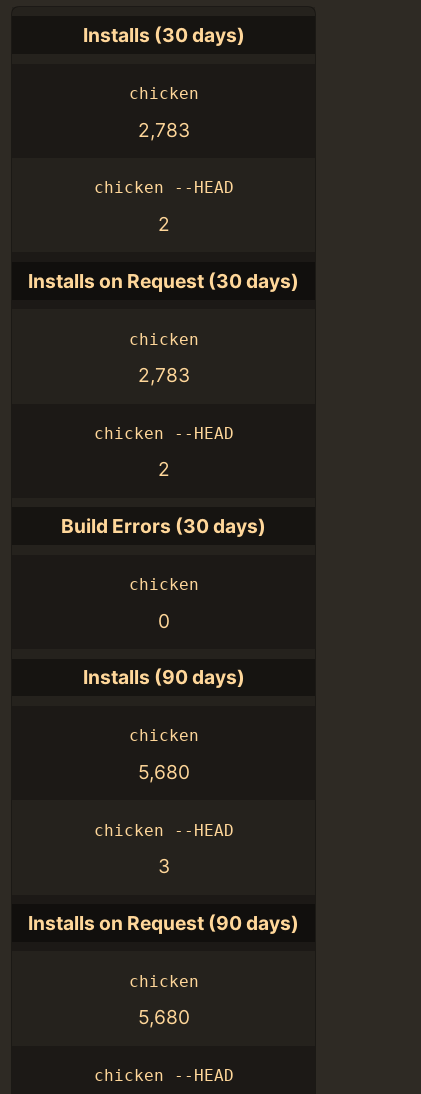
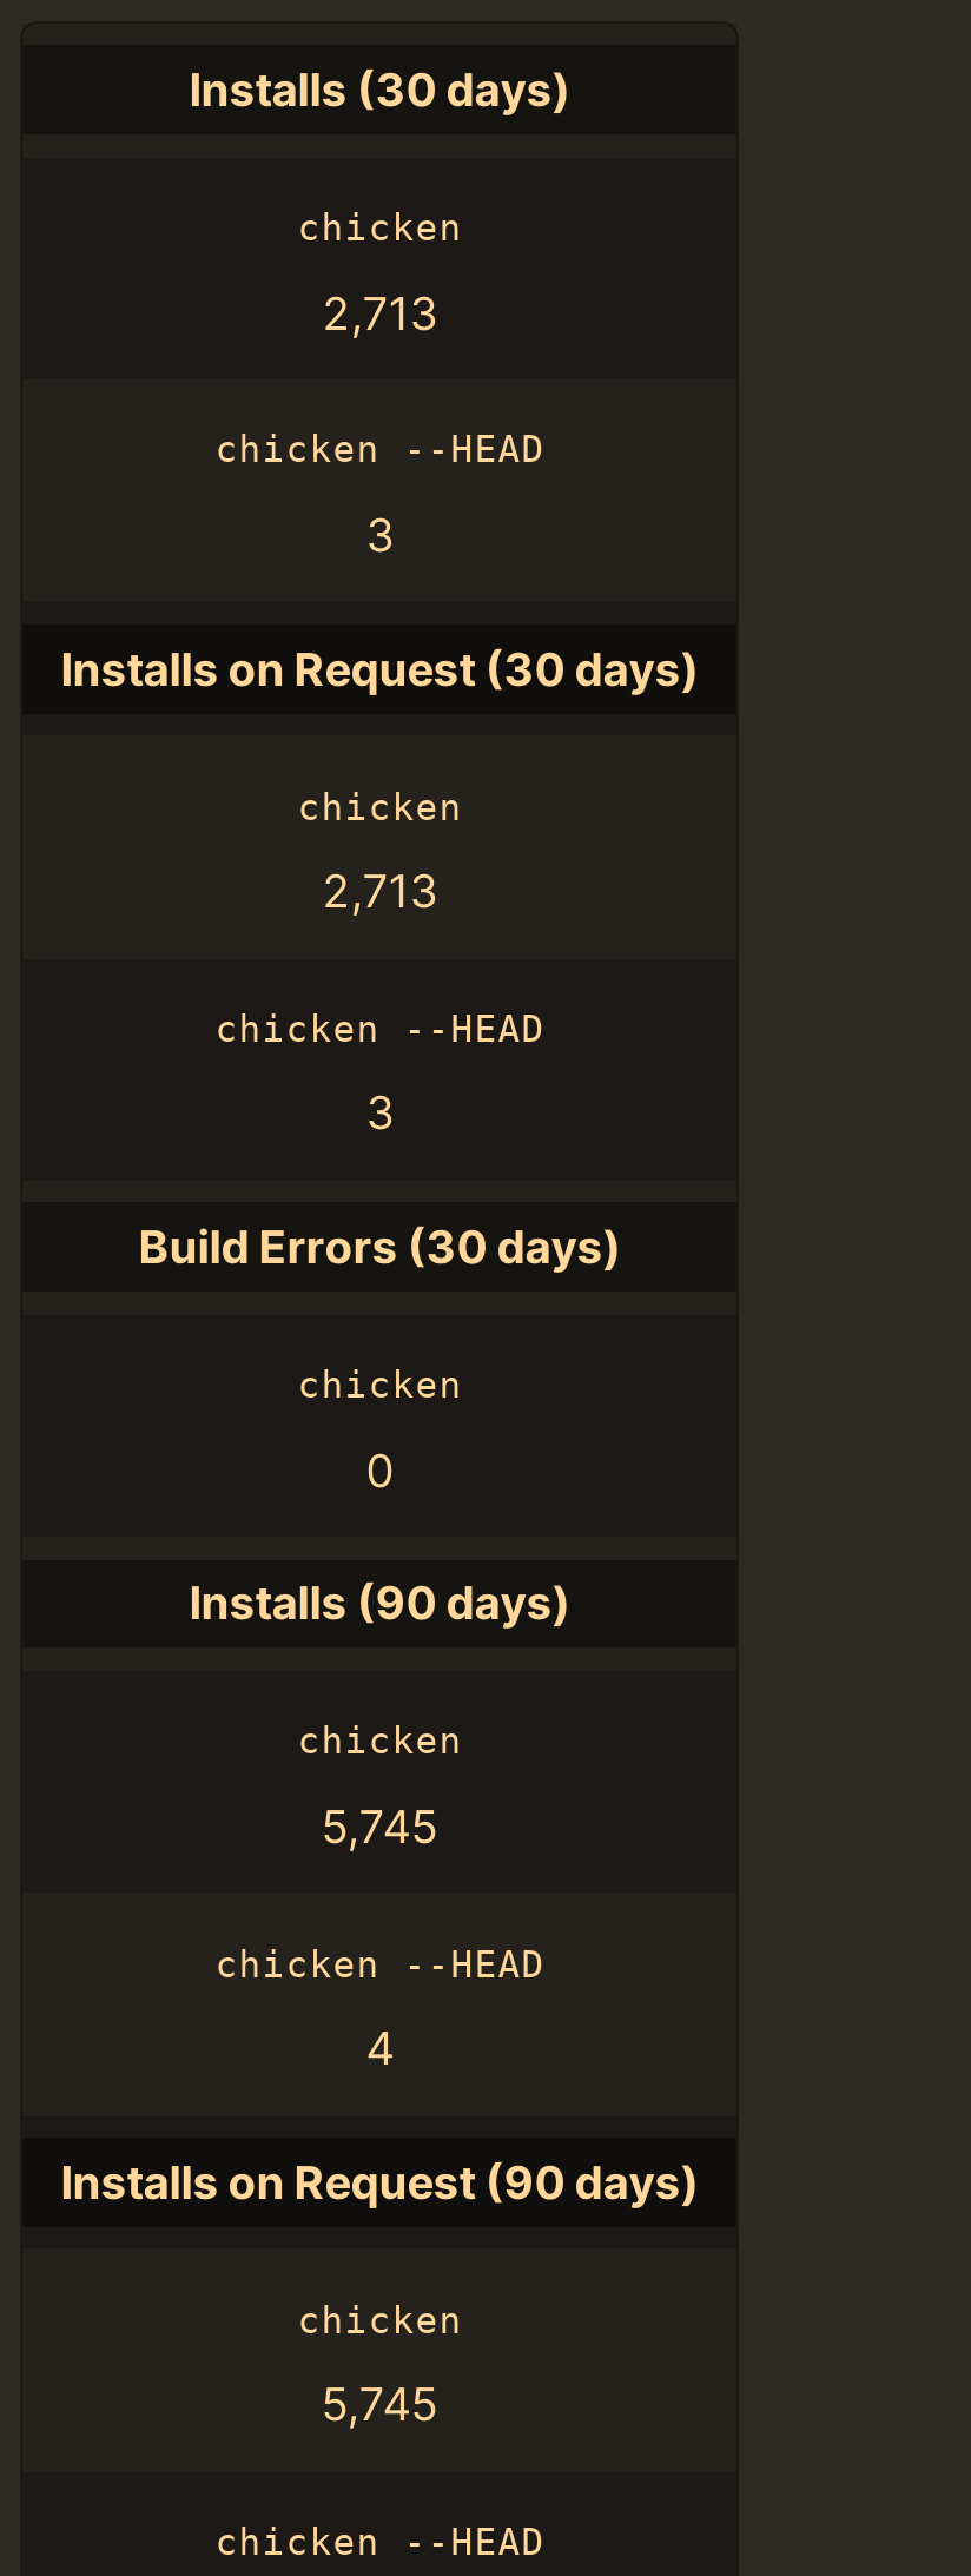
[138,118,190,142] 2,783 -> [322,284,438,341] 2,713
[158,212,170,236] 2 -> [366,507,394,563] 3
[138,363,190,387] 2,783 -> [322,863,438,919] 2,713
[158,457,170,481] 2 -> [366,1085,394,1142] 3
[138,760,190,784] 5,680 -> [321,1798,439,1854] 5,745
[158,854,170,878] 3 -> [366,2020,394,2077] 4
[138,1005,190,1029] 5,680 -> [321,2376,439,2433] 5,745

